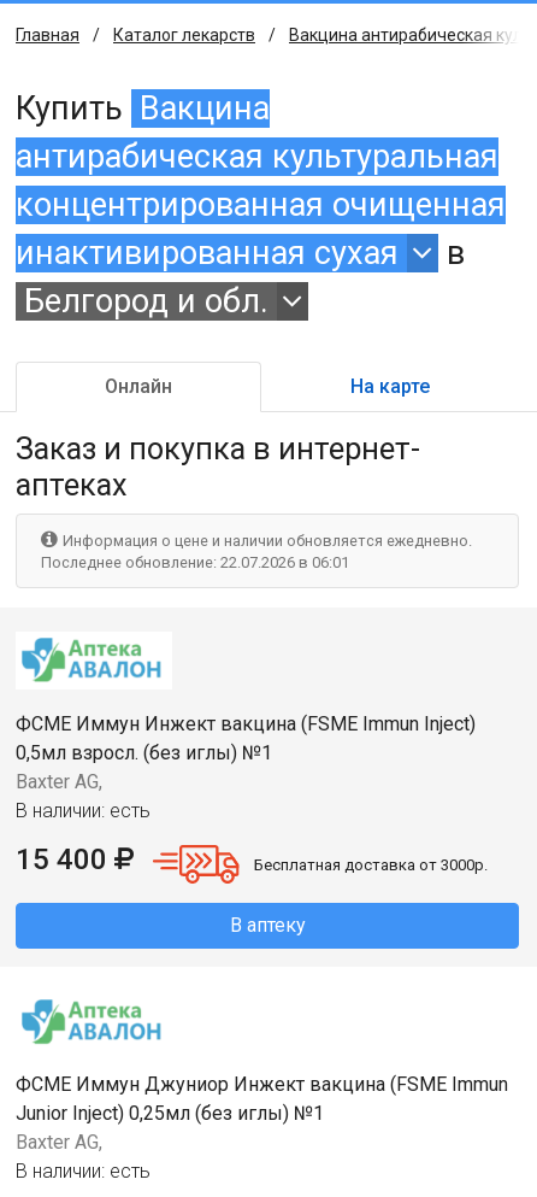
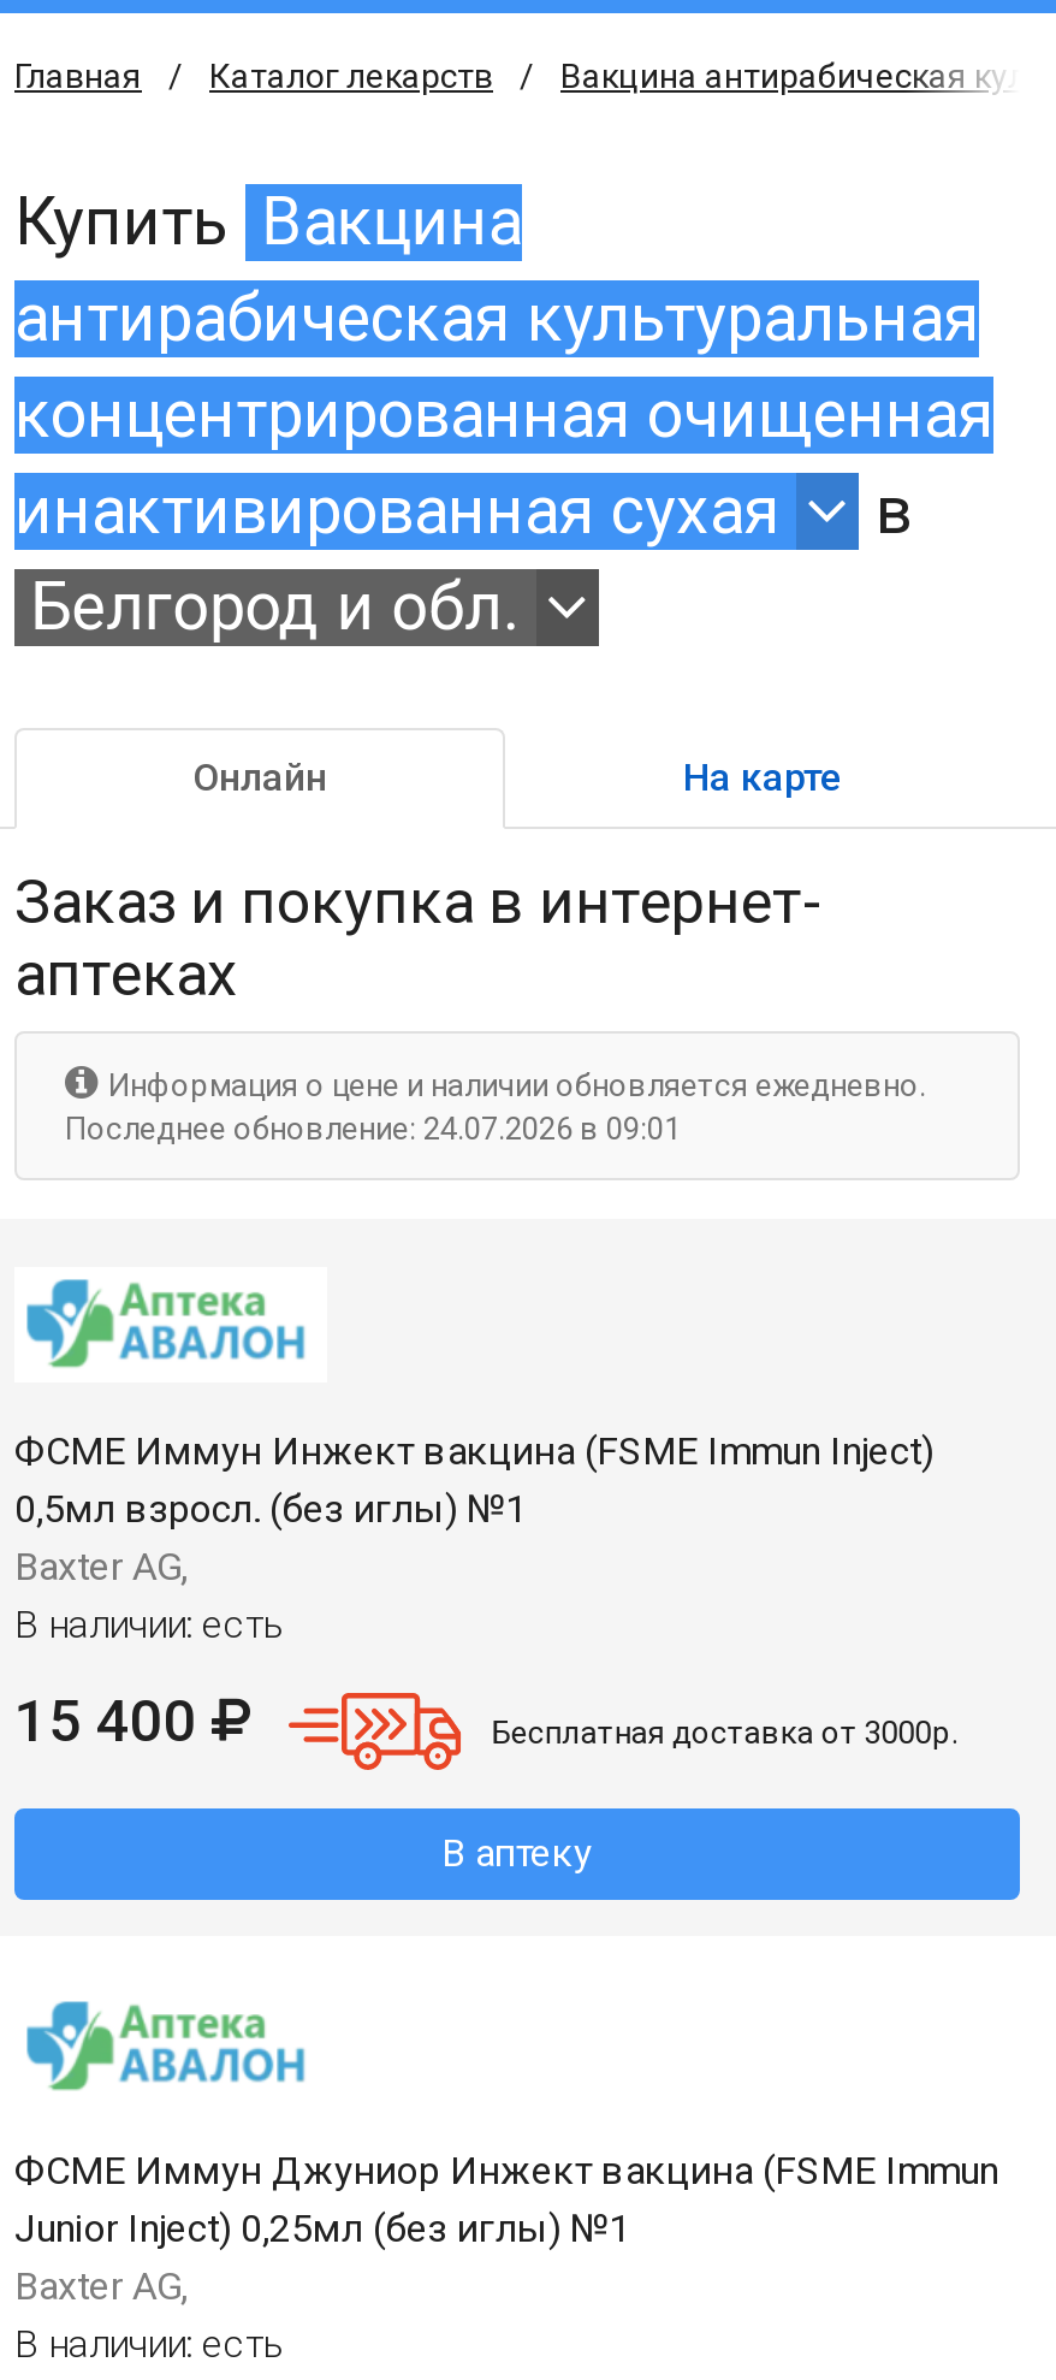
[41,553,349,571] Последнее обновление: 22.07.2026 в 06:01 -> [65,1110,681,1146] Последнее обновление: 24.07.2026 в 09:01

